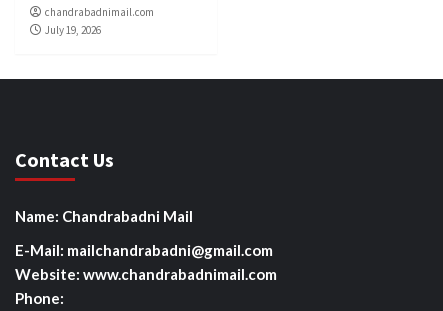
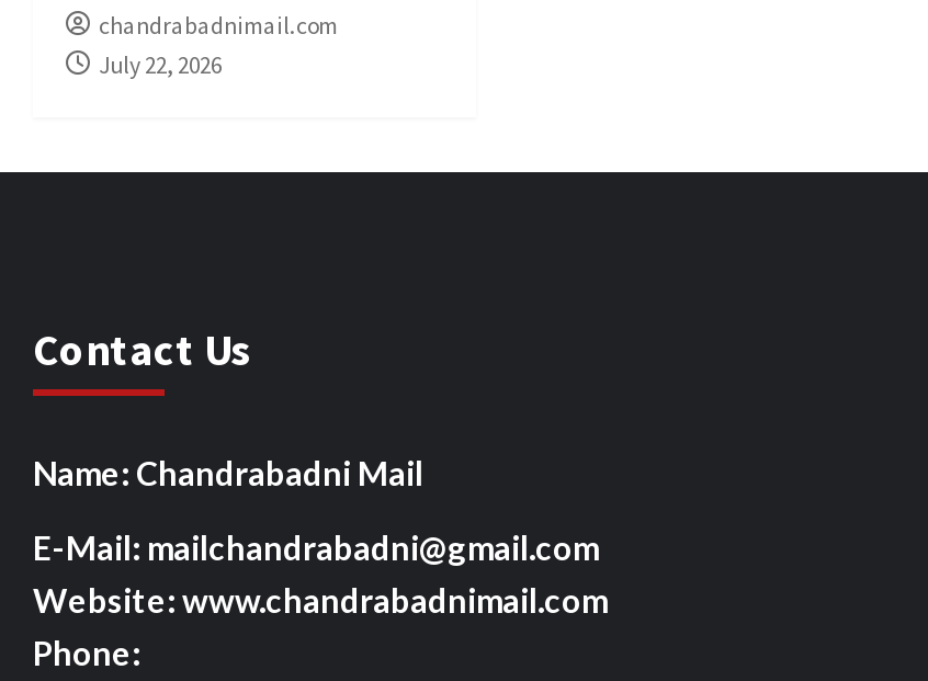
[45,23,101,37] July 19, 2026 -> [99,48,222,79] July 22, 2026

